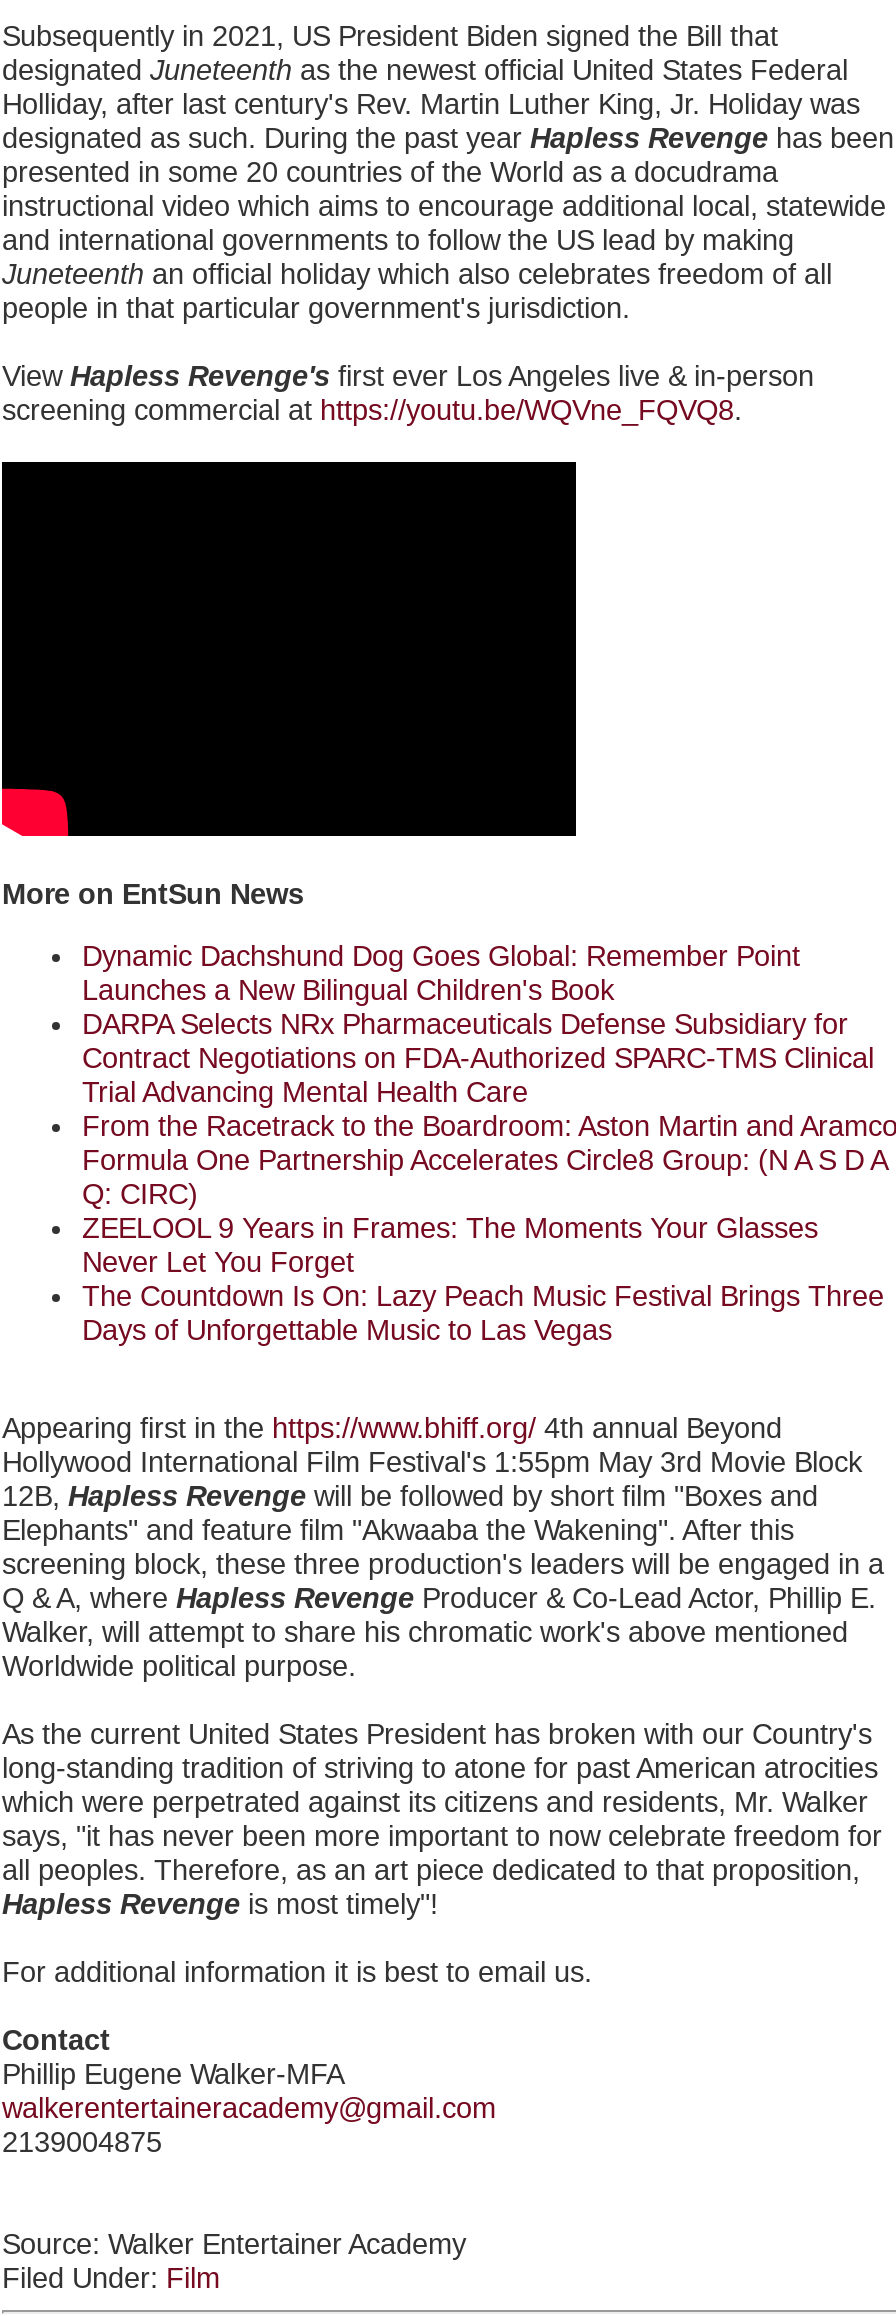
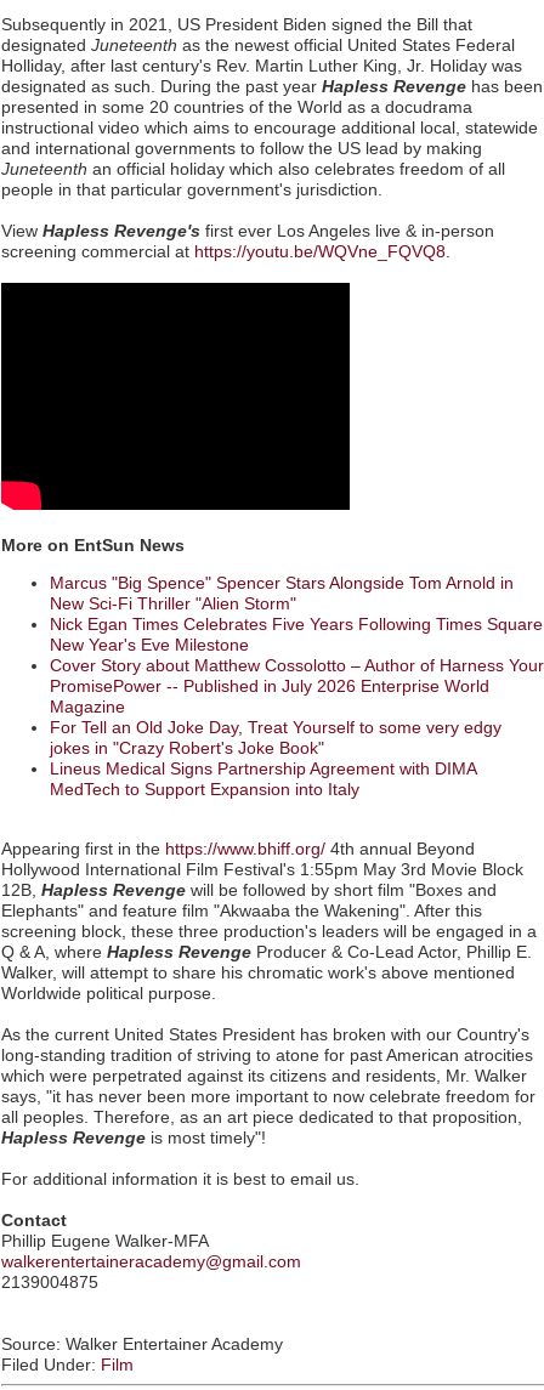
[82,940,896,1346] Dynamic Dachshund Dog Goes Global: Remember Point | Launches a New Bilingual Children's Book | DARPA Selects NRx Pharmaceuticals Defense Subsidiary for | Contract Negotiations on FDA-Authorized SPARC-TMS Clinical | Trial Advancing Mental Health Care | From the Racetrack to the Boardroom: Aston Martin and Aramco | Formula One Partnership Accelerates Circle8 Group: (N A S D A | Q: CIRC) | ZEELOOL 9 Years in Frames: The Moments Your Glasses | Never Let You Forget | The Countdown Is On: Lazy Peach Music Festival Brings Three | Days of Unforgettable Music to Las Vegas -> [50,573,544,799] Marcus "Big Spence" Spencer Stars Alongside Tom Arnold in | New Sci-Fi Thriller "Alien Storm" | Nick Egan Times Celebrates Five Years Following Times Square | New Year's Eve Milestone | Cover Story about Matthew Cossolotto – Author of Harness Your | PromisePower -- Published in July 2026 Enterprise World | Magazine | For Tell an Old Joke Day, Treat Yourself to some very edgy | jokes in "Crazy Robert's Joke Book" | Lineus Medical Signs Partnership Agreement with DIMA | MedTech to Support Expansion into Italy

